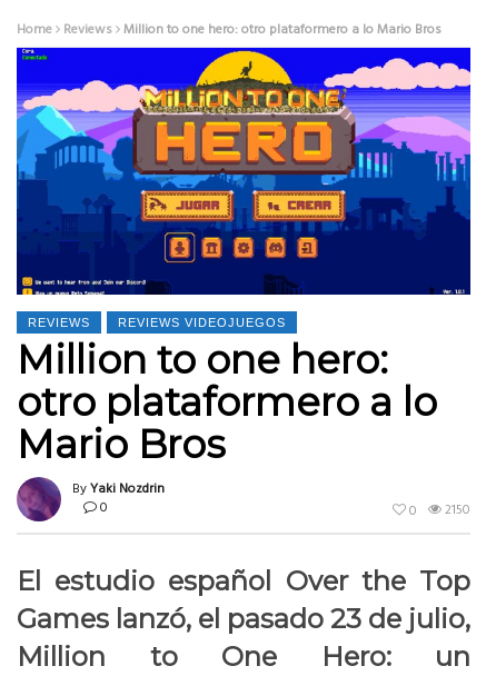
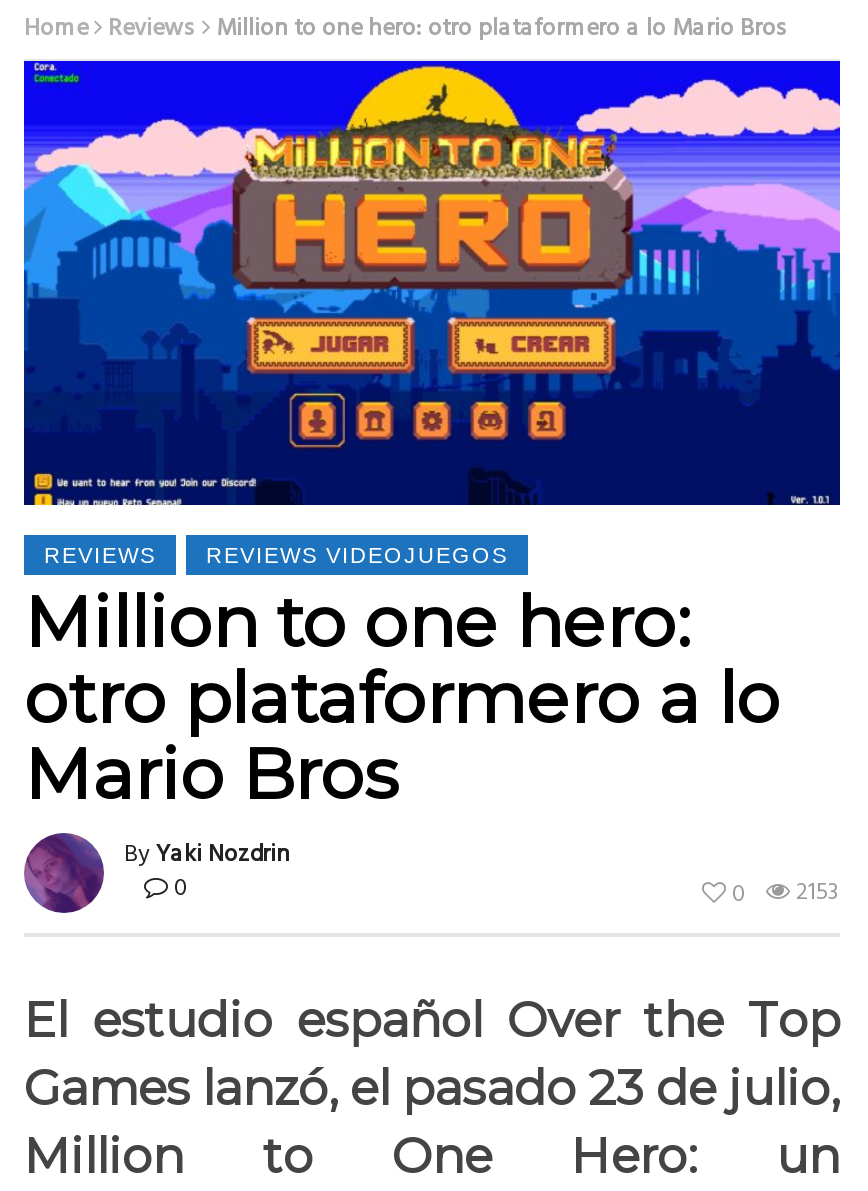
[409,499,470,523] 0 2150 -> [732,873,840,915] 0 2153

